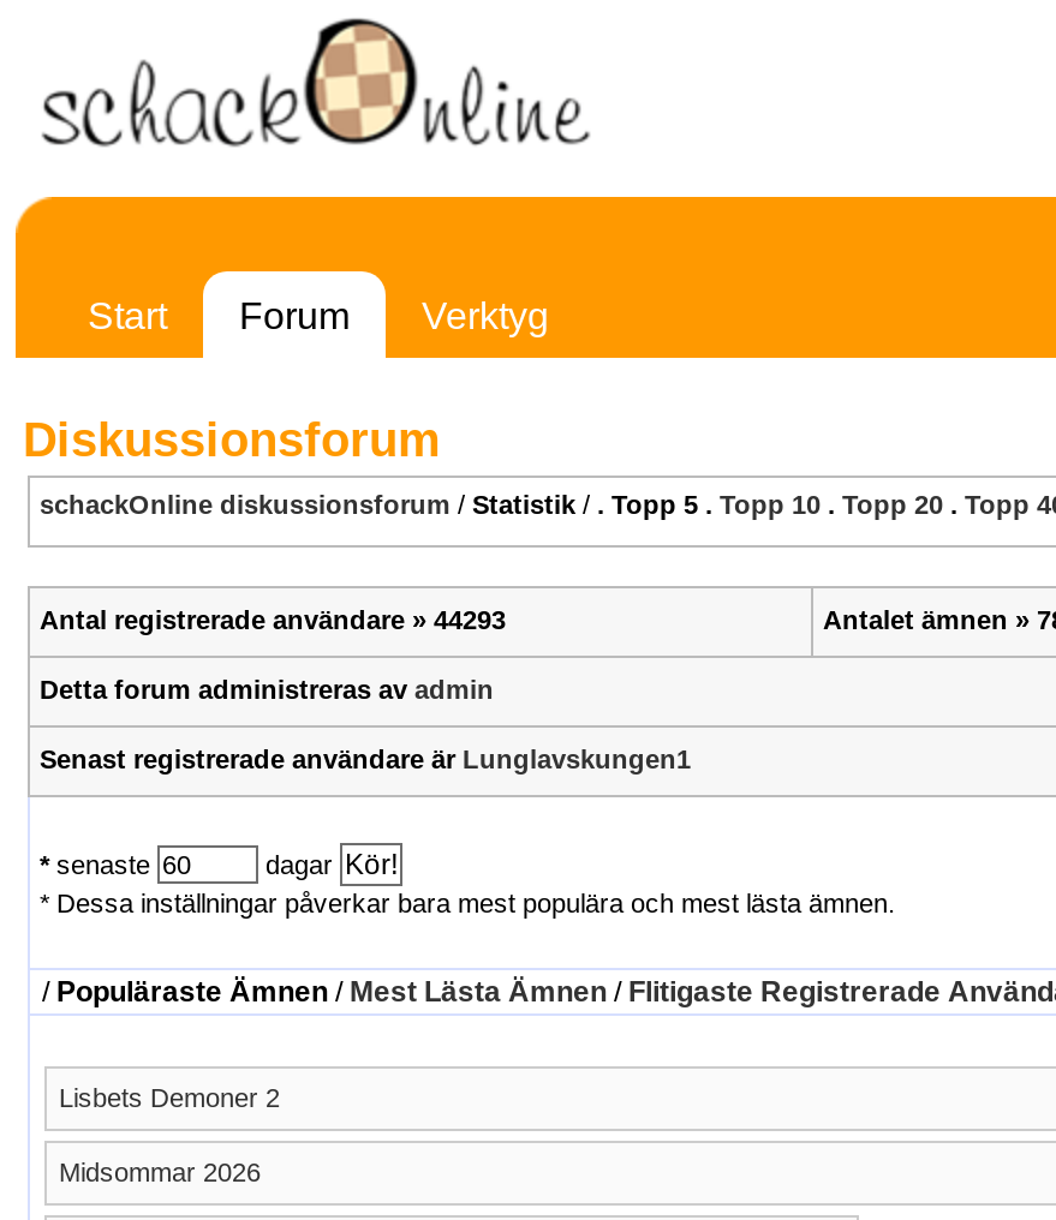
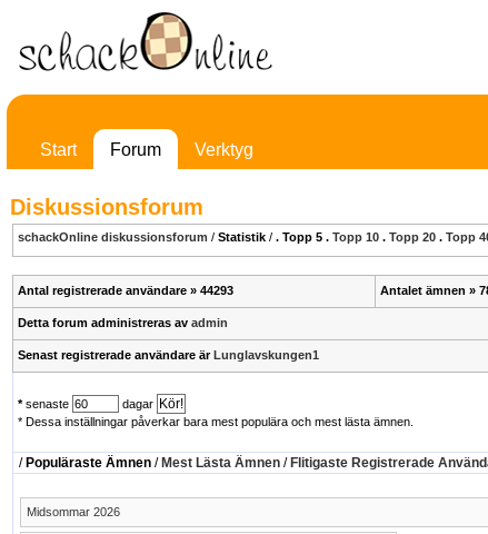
[59,1083,280,1112] Lisbets Demoner 2 -> none

